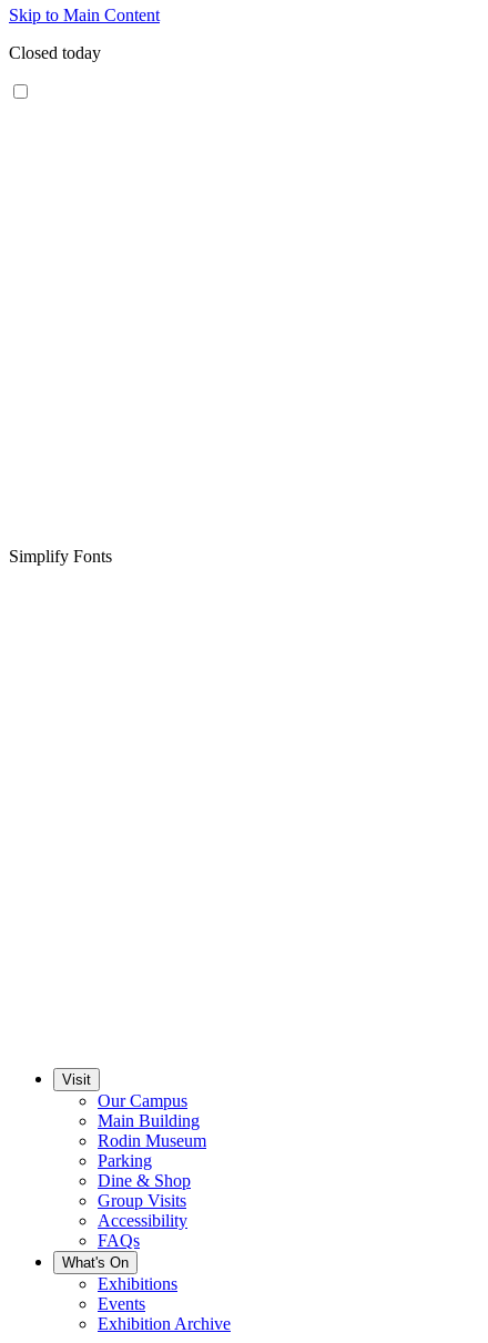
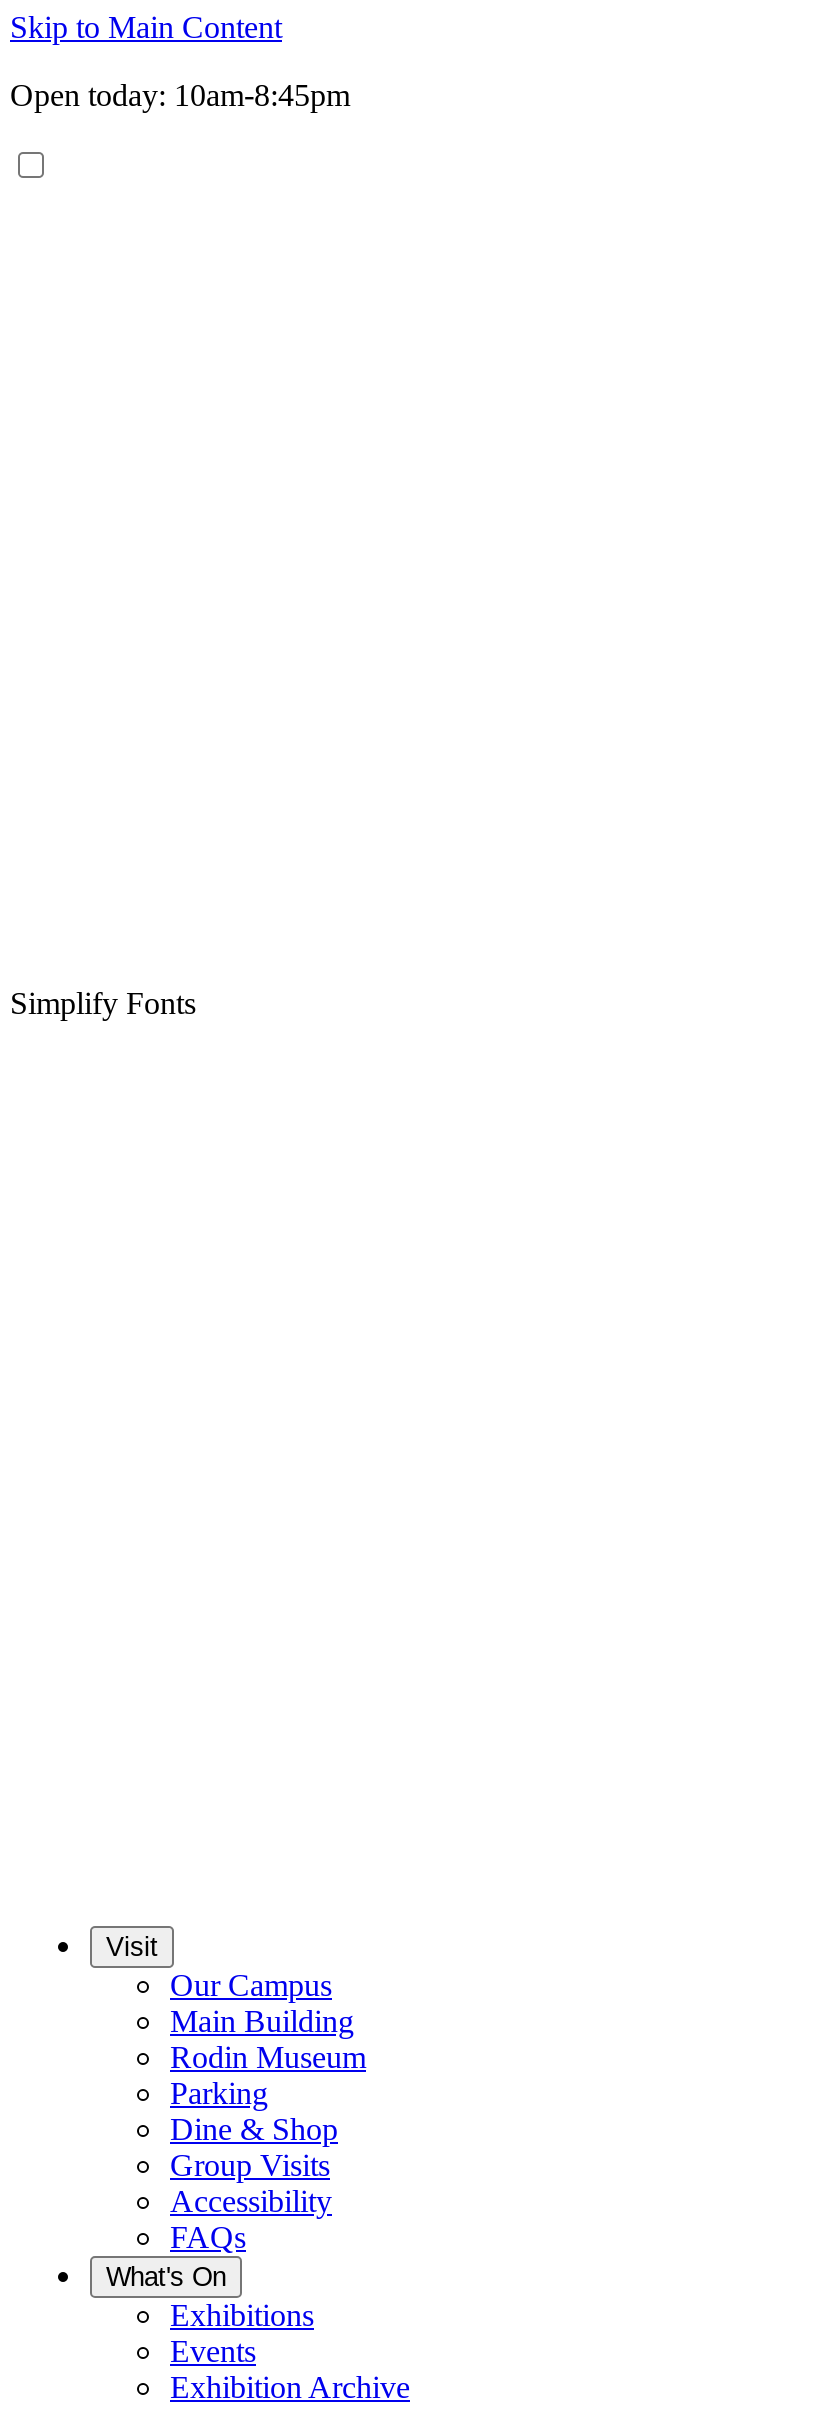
[9,43,101,62] Closed today -> [10,78,350,112] Open today: 10am-8:45pm

